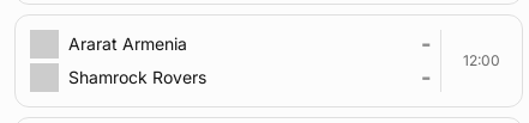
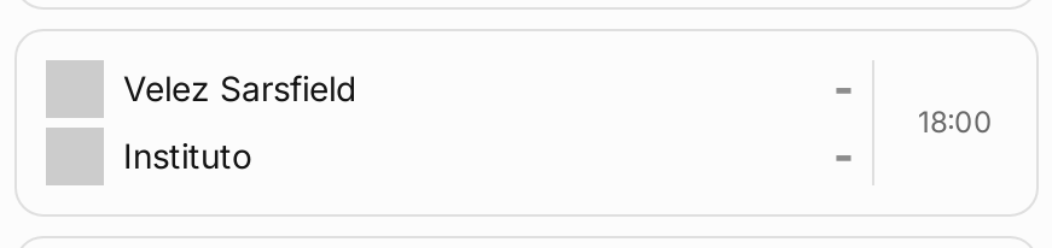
[68,33,187,54] Ararat Armenia -> [123,67,358,108] Velez Sarsfield
[463,51,500,69] 12:00 -> [918,104,993,140] 18:00
[68,67,206,87] Shamrock Rovers -> [123,135,251,176] Instituto

